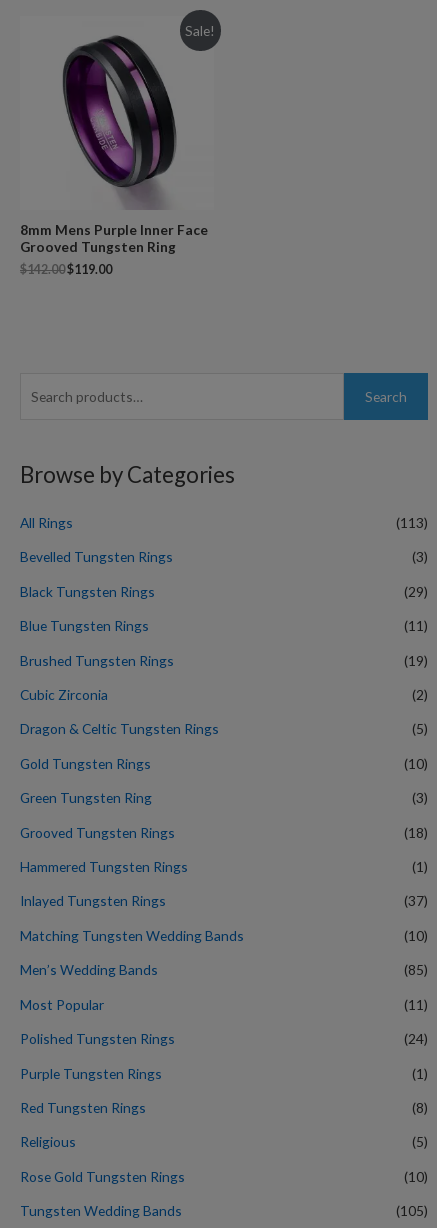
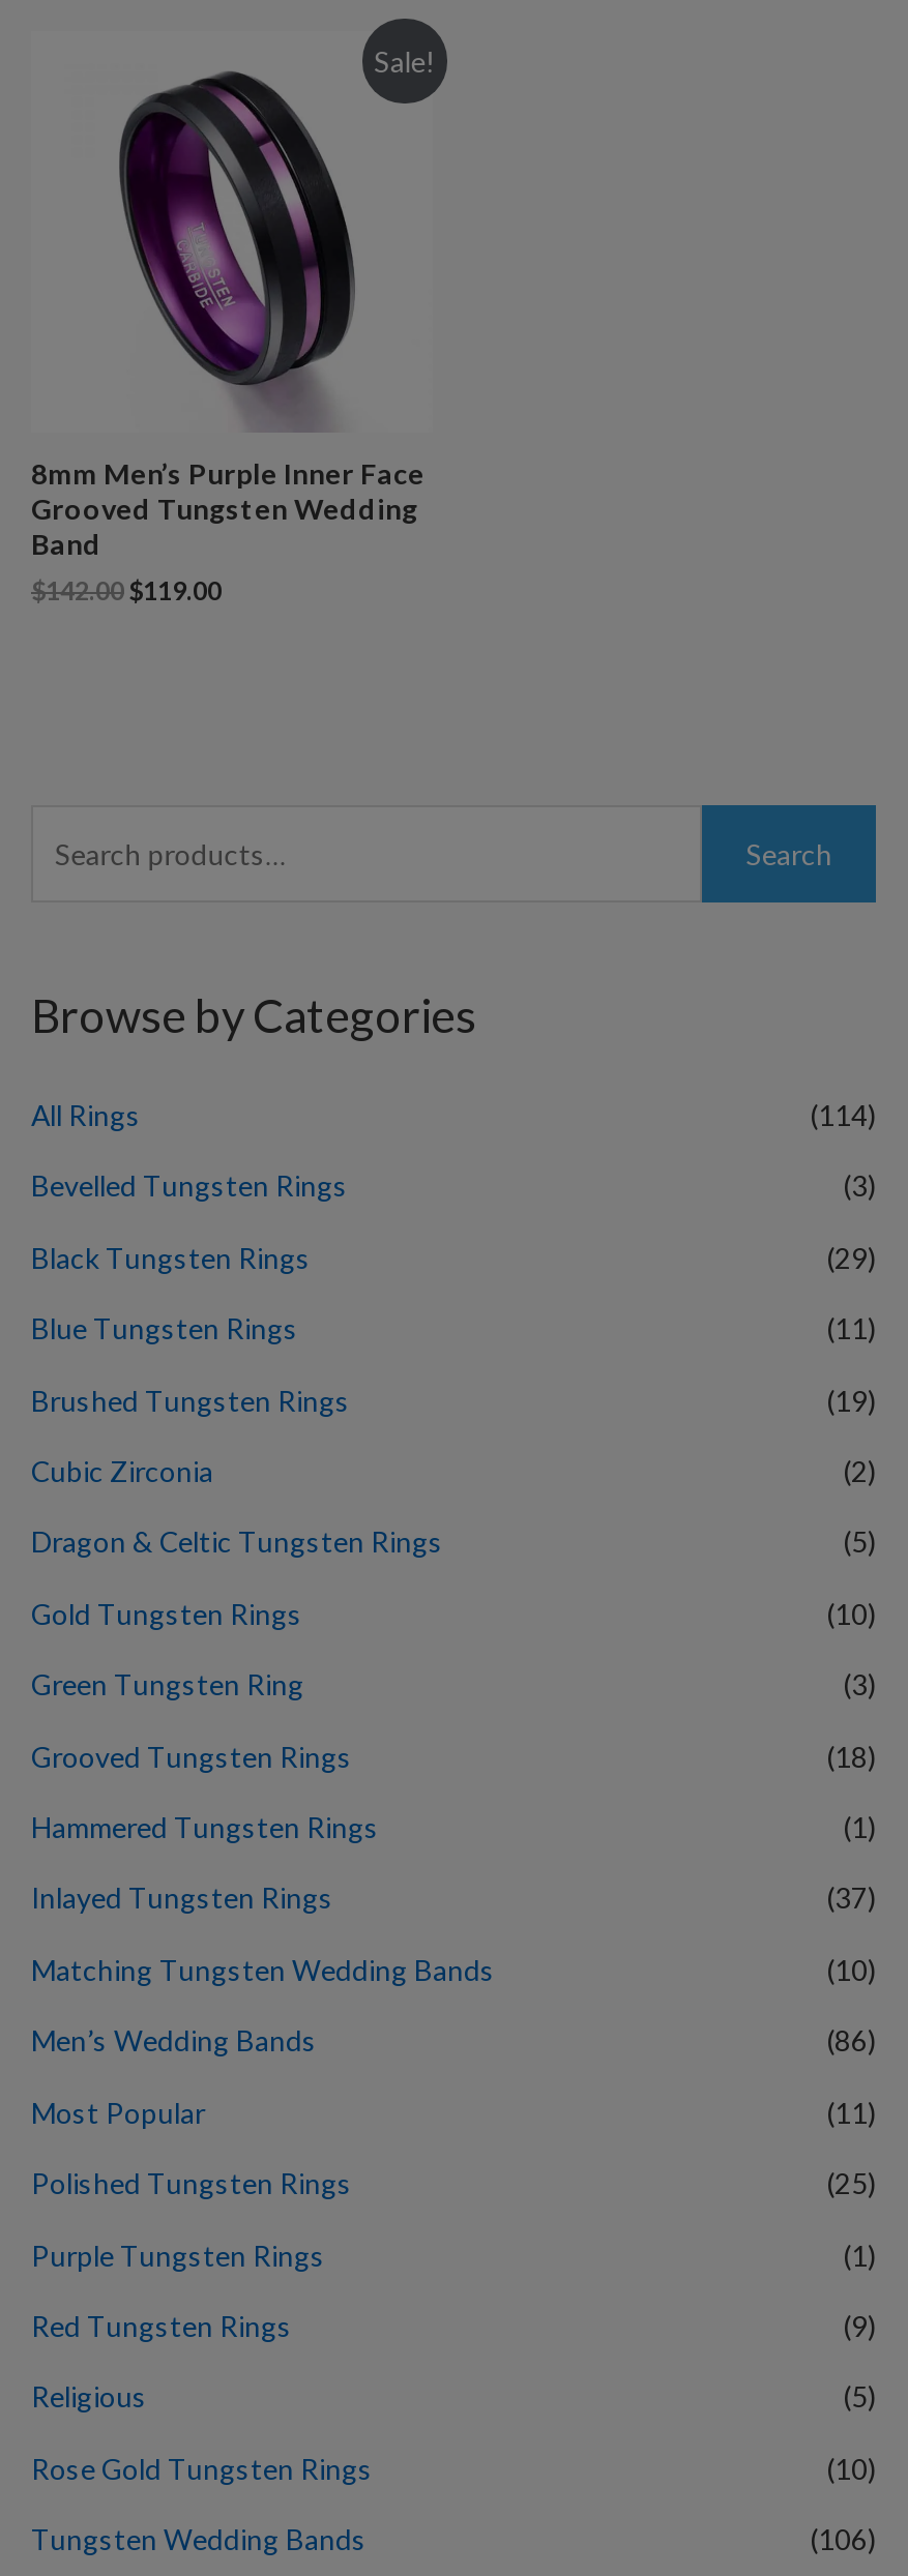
[20,221,208,255] 8mm Mens Purple Inner Face | Grooved Tungsten Ring -> [31,456,424,562] 8mm Men’s Purple Inner Face | Grooved Tungsten Wedding | Band
[396,514,428,531] (113) -> [810,1097,876,1132] (114)
[404,961,428,978] (85) -> [826,2023,876,2058] (86)
[404,1030,428,1047] (24) -> [826,2165,876,2201] (25)
[412,1099,428,1116] (8) -> [843,2308,876,2343] (9)
[396,1202,428,1219] (105) -> [810,2521,876,2557] (106)

